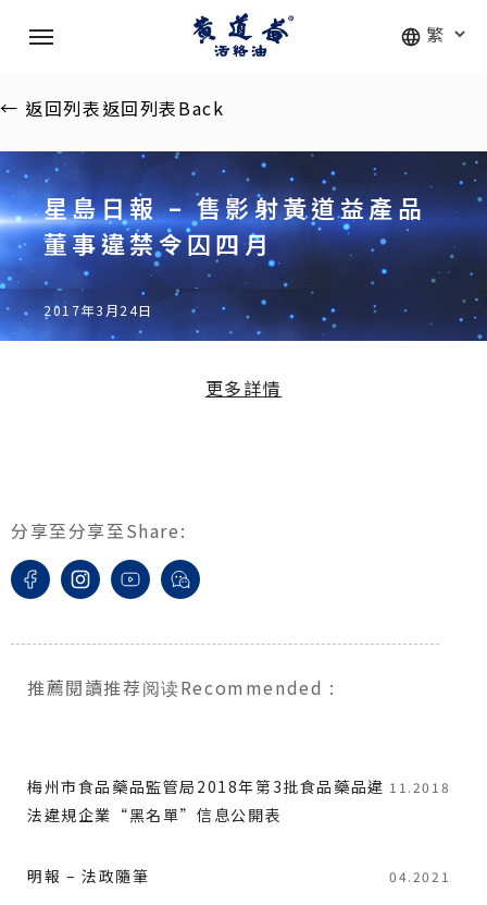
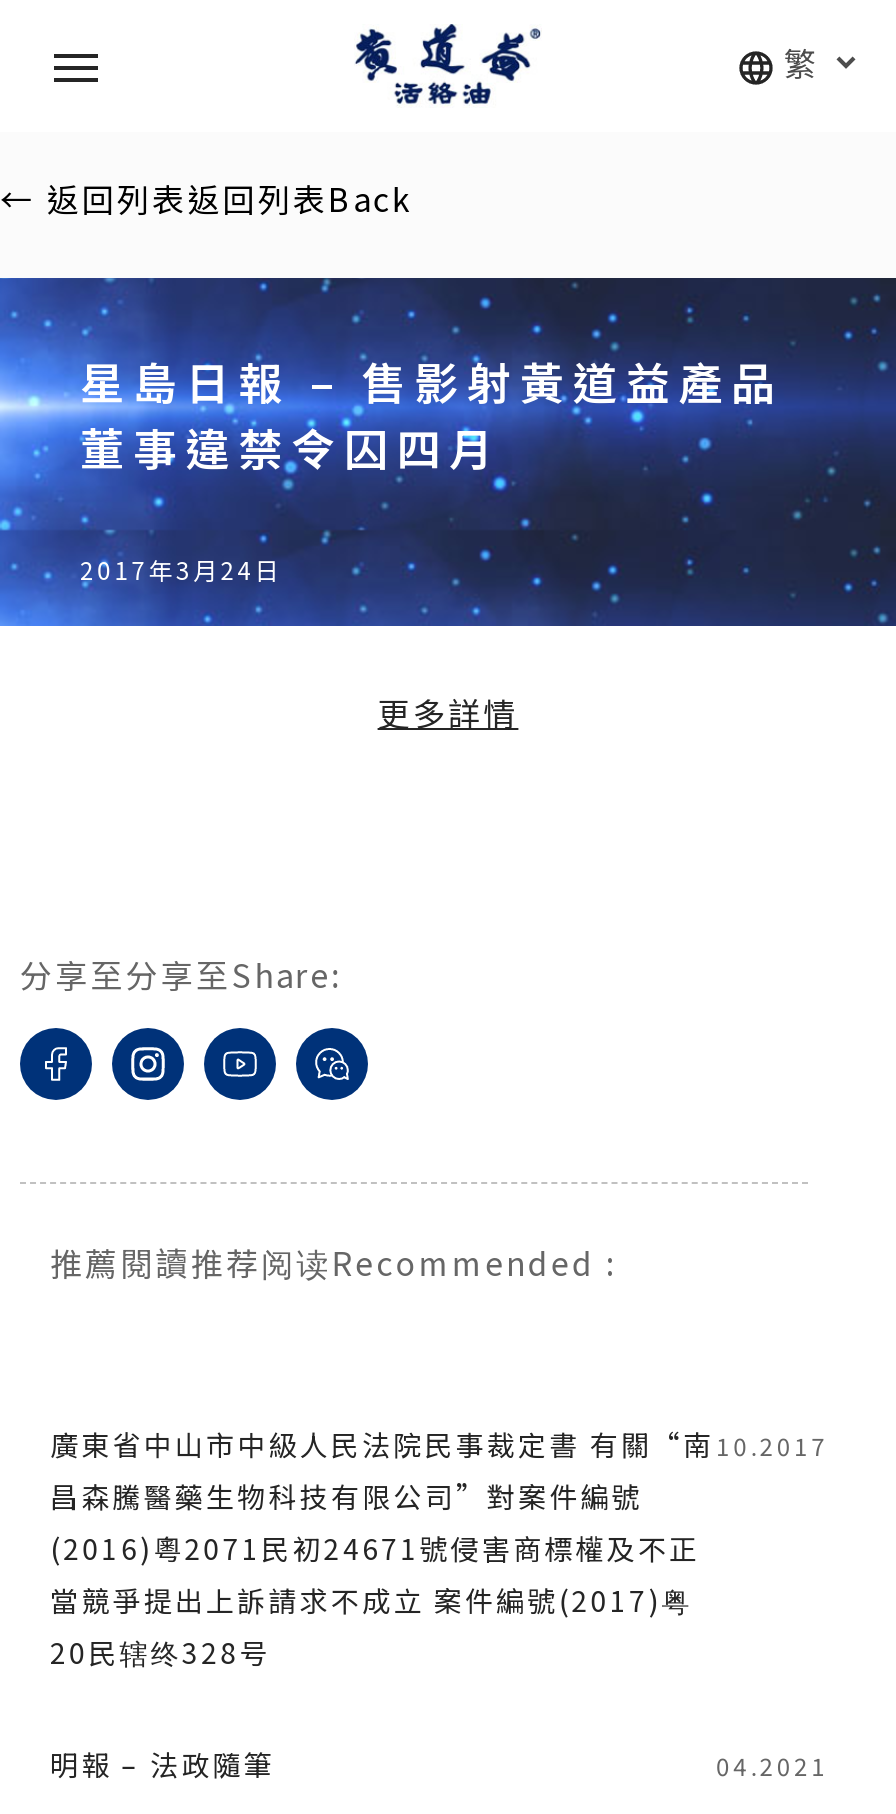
[27,775,385,825] 梅州市食品藥品監管局2018年第3批食品藥品違 | 法違規企業“黑名單”信息公開表 -> [50,1424,714,1672] 廣東省中山市中級人民法院民事裁定書 有關“南 | 昌森騰醫藥生物科技有限公司”對案件編號 | (2016)粵2071民初24671號侵害商標權及不正 | 當競爭提出上訴請求不成立 案件編號(2017)粤 | 20民辖终328号
[389,777,450,796] 11.2018 -> [716,1428,828,1462] 10.2017

